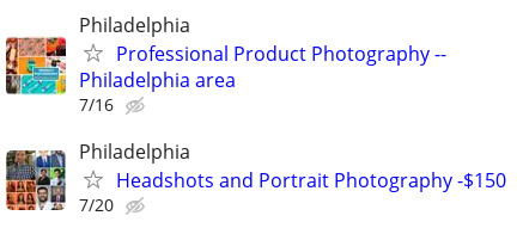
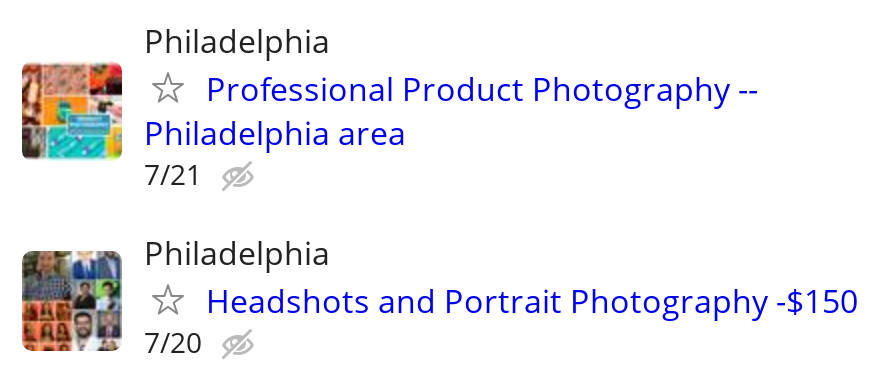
[79,93,114,116] 7/16 -> [144,156,202,194] 7/21

